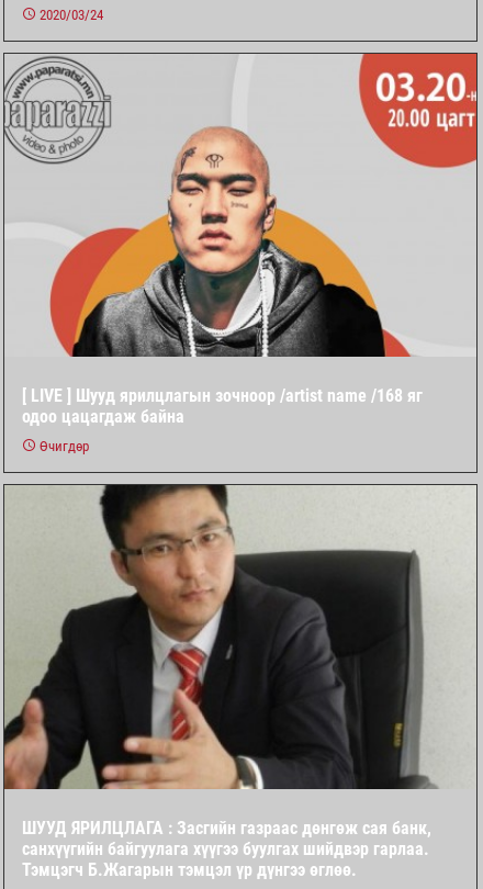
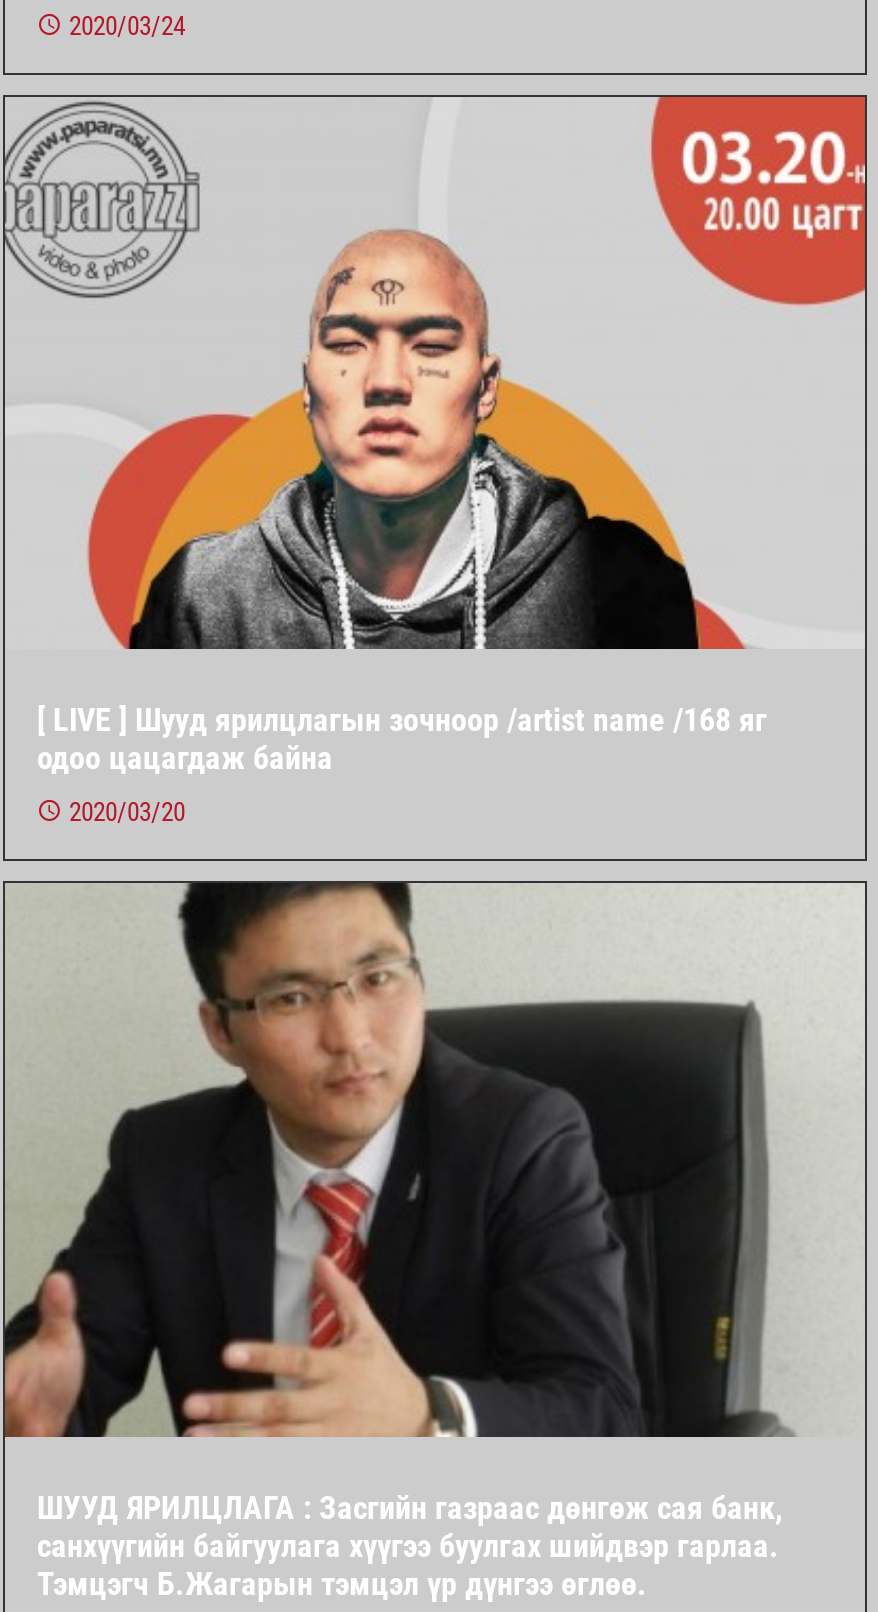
[36,438,89,455] Өчигдөр -> [63,798,185,828] 2020/03/20

